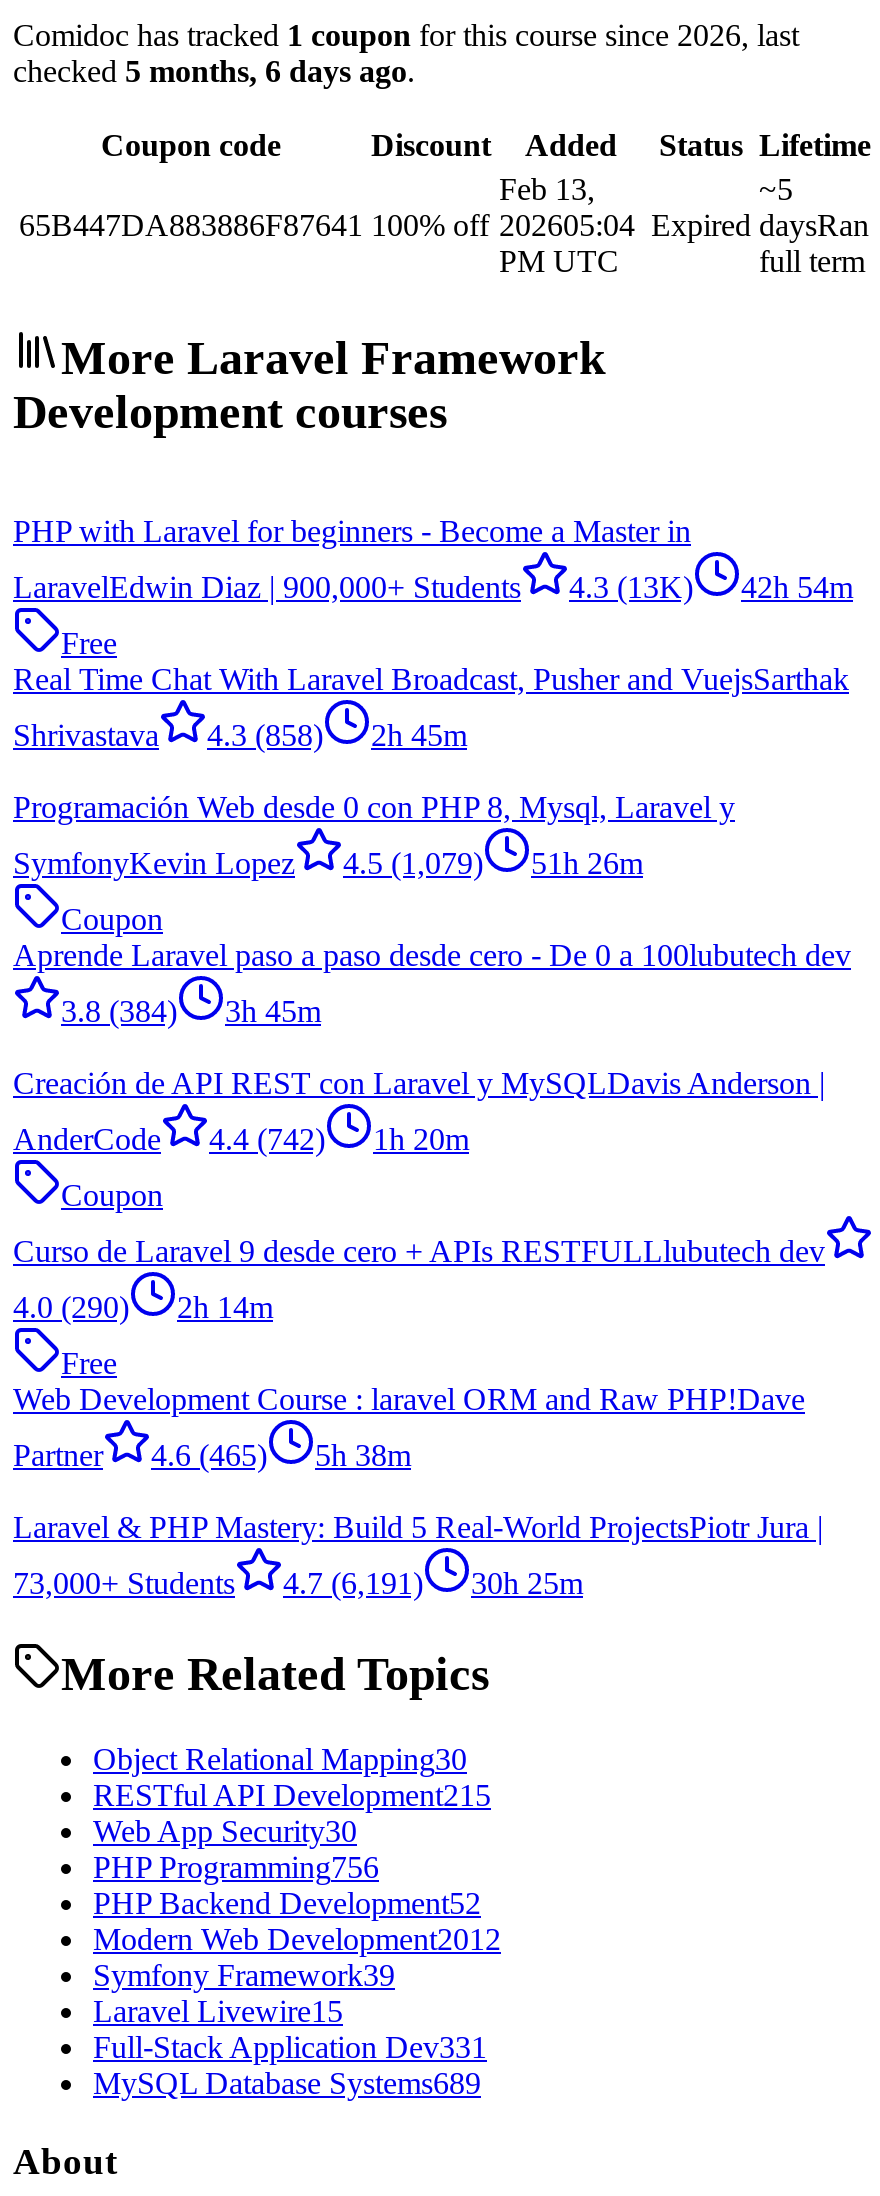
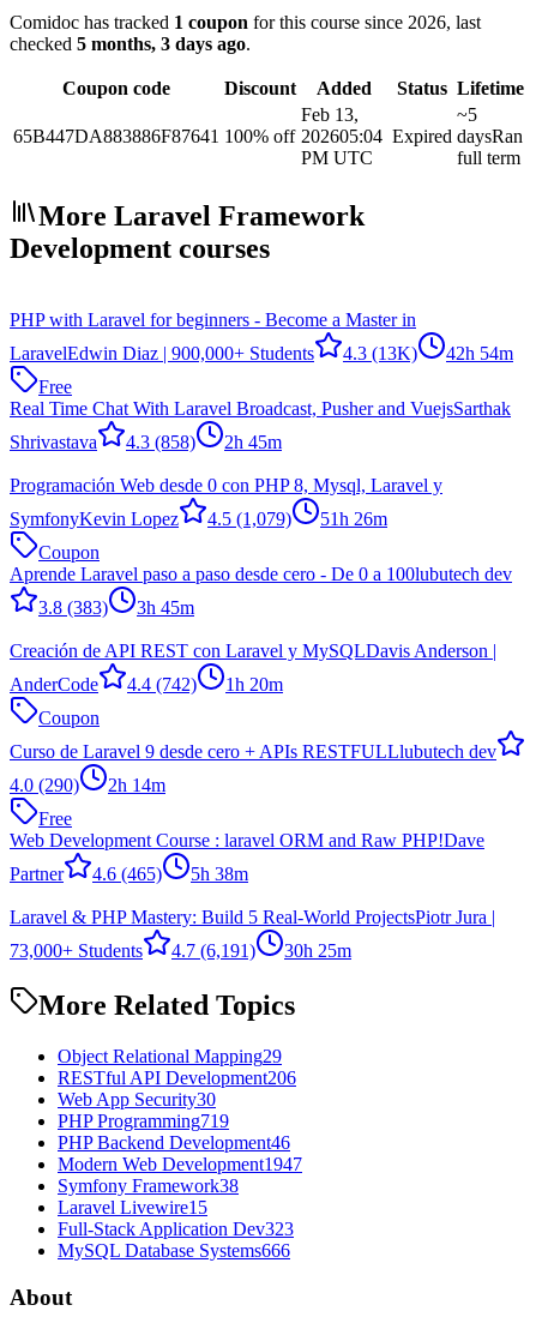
[13,53,415,87] checked 5 months, 6 days ago. -> [10,33,251,53] checked 5 months, 3 days ago.
[61,995,321,1029] 3.8 (384) 3h 45m -> [38,598,194,618] 3.8 (383) 3h 45m
[93,1742,467,1776] Object Relational Mapping30 -> [58,1046,282,1067] Object Relational Mapping29
[93,1778,491,1812] RESTful API Development215 -> [58,1068,296,1088] RESTful API Development206
[93,1850,379,1884] PHP Programming756 -> [58,1111,229,1131] PHP Programming719
[93,1886,481,1920] PHP Backend Development52 -> [58,1133,290,1153] PHP Backend Development46
[93,1922,501,1956] Modern Web Development2012 -> [58,1154,302,1175] Modern Web Development1947
[93,1958,395,1992] Symfony Framework39 -> [58,1176,239,1196] Symfony Framework38
[93,2030,487,2064] Full-Stack Application Dev331 -> [58,1219,294,1239] Full-Stack Application Dev323
[93,2066,481,2100] MySQL Database Systems689 -> [58,1240,290,1261] MySQL Database Systems666

